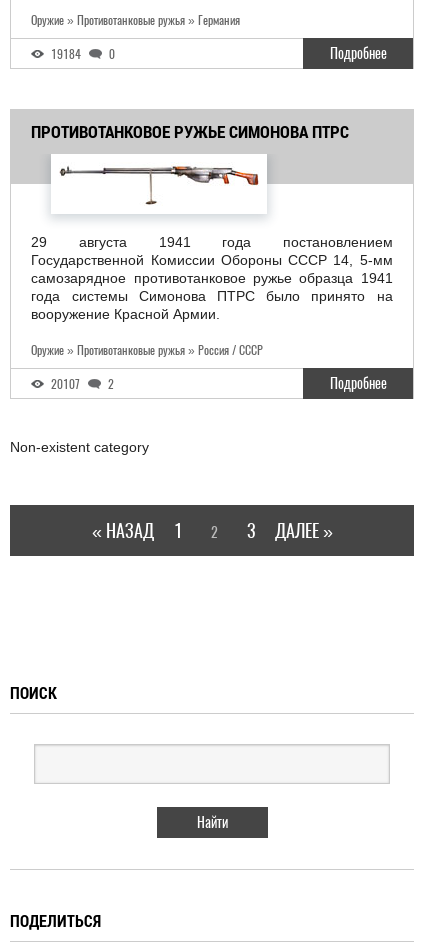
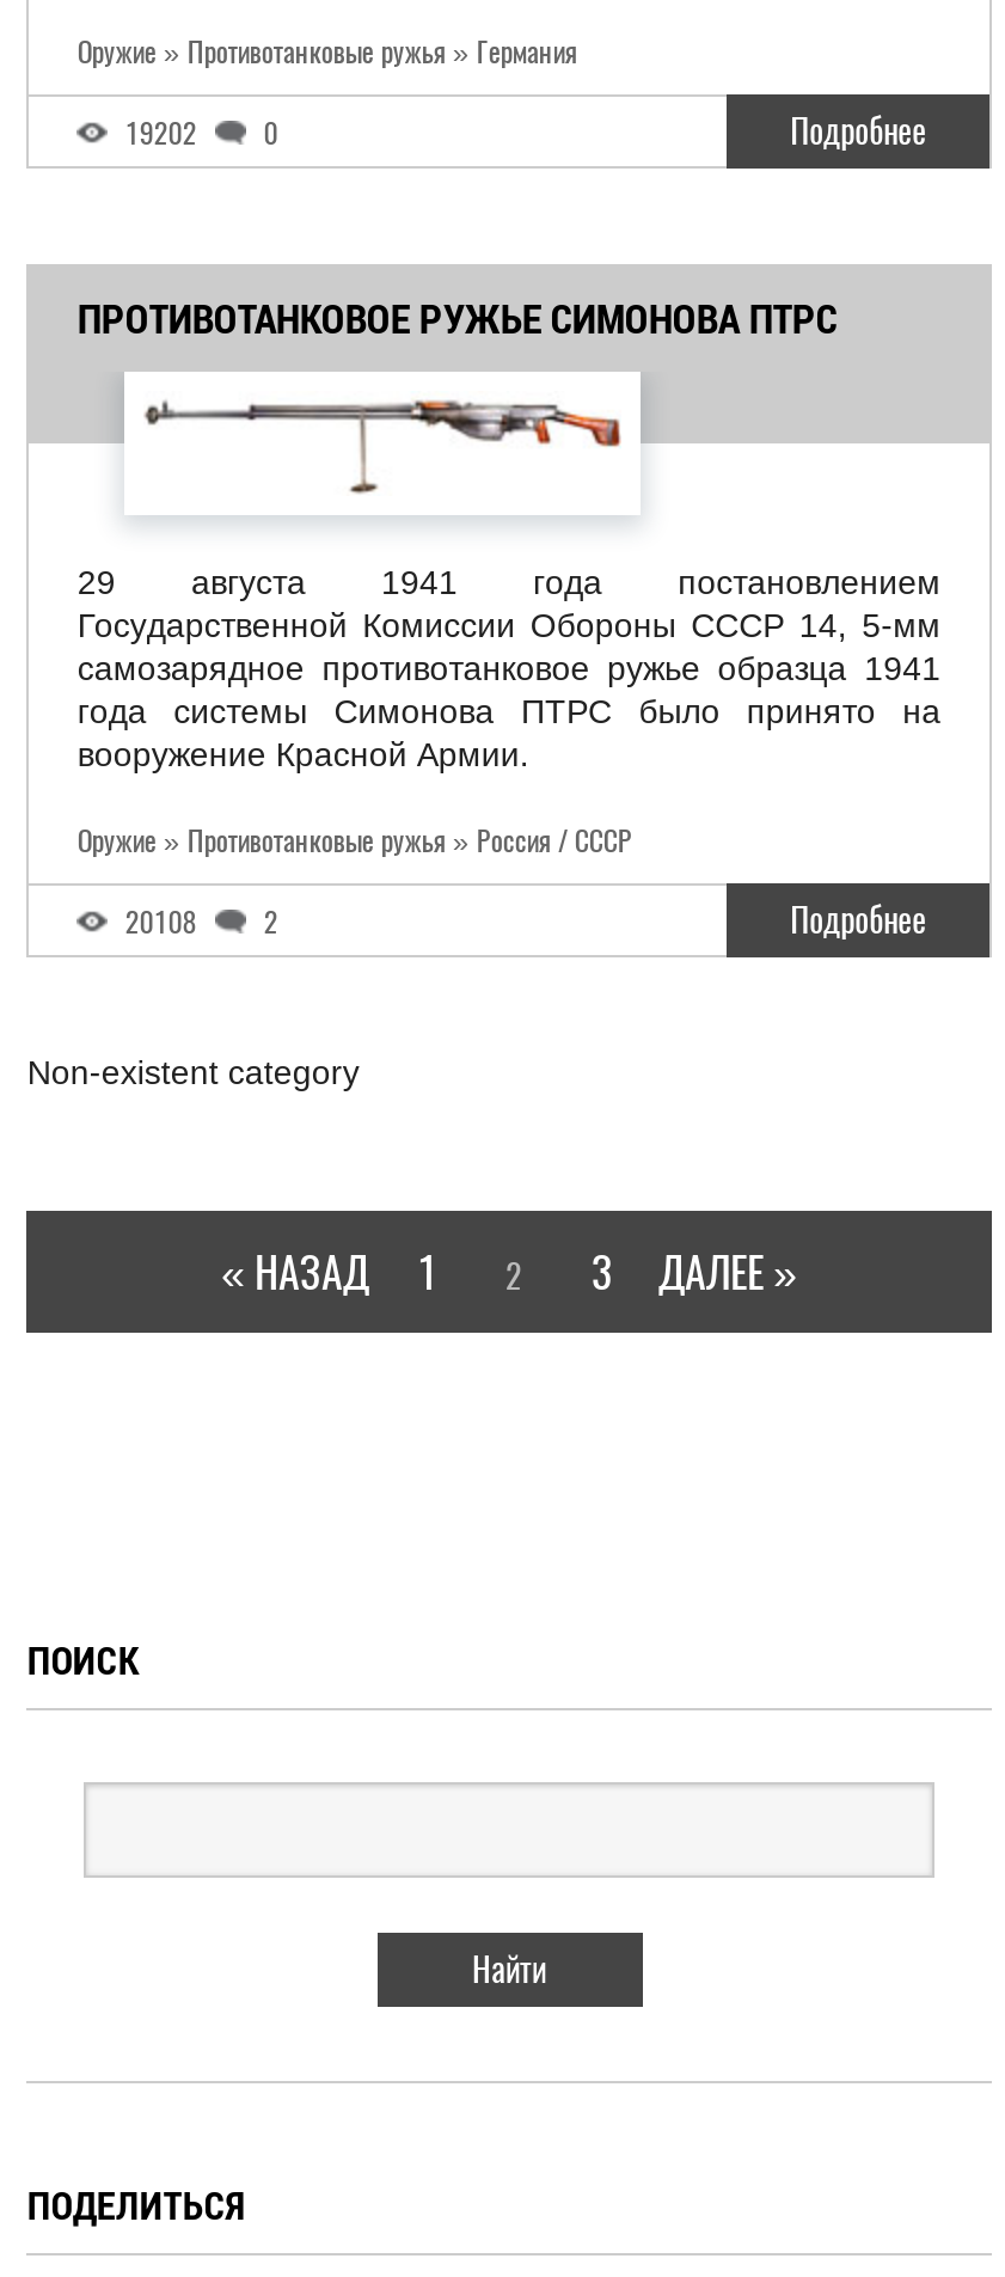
[51,46,115,62] 19184 0 -> [125,114,278,152] 19202 0
[51,376,114,392] 20107 2 -> [125,902,278,941] 20108 2

